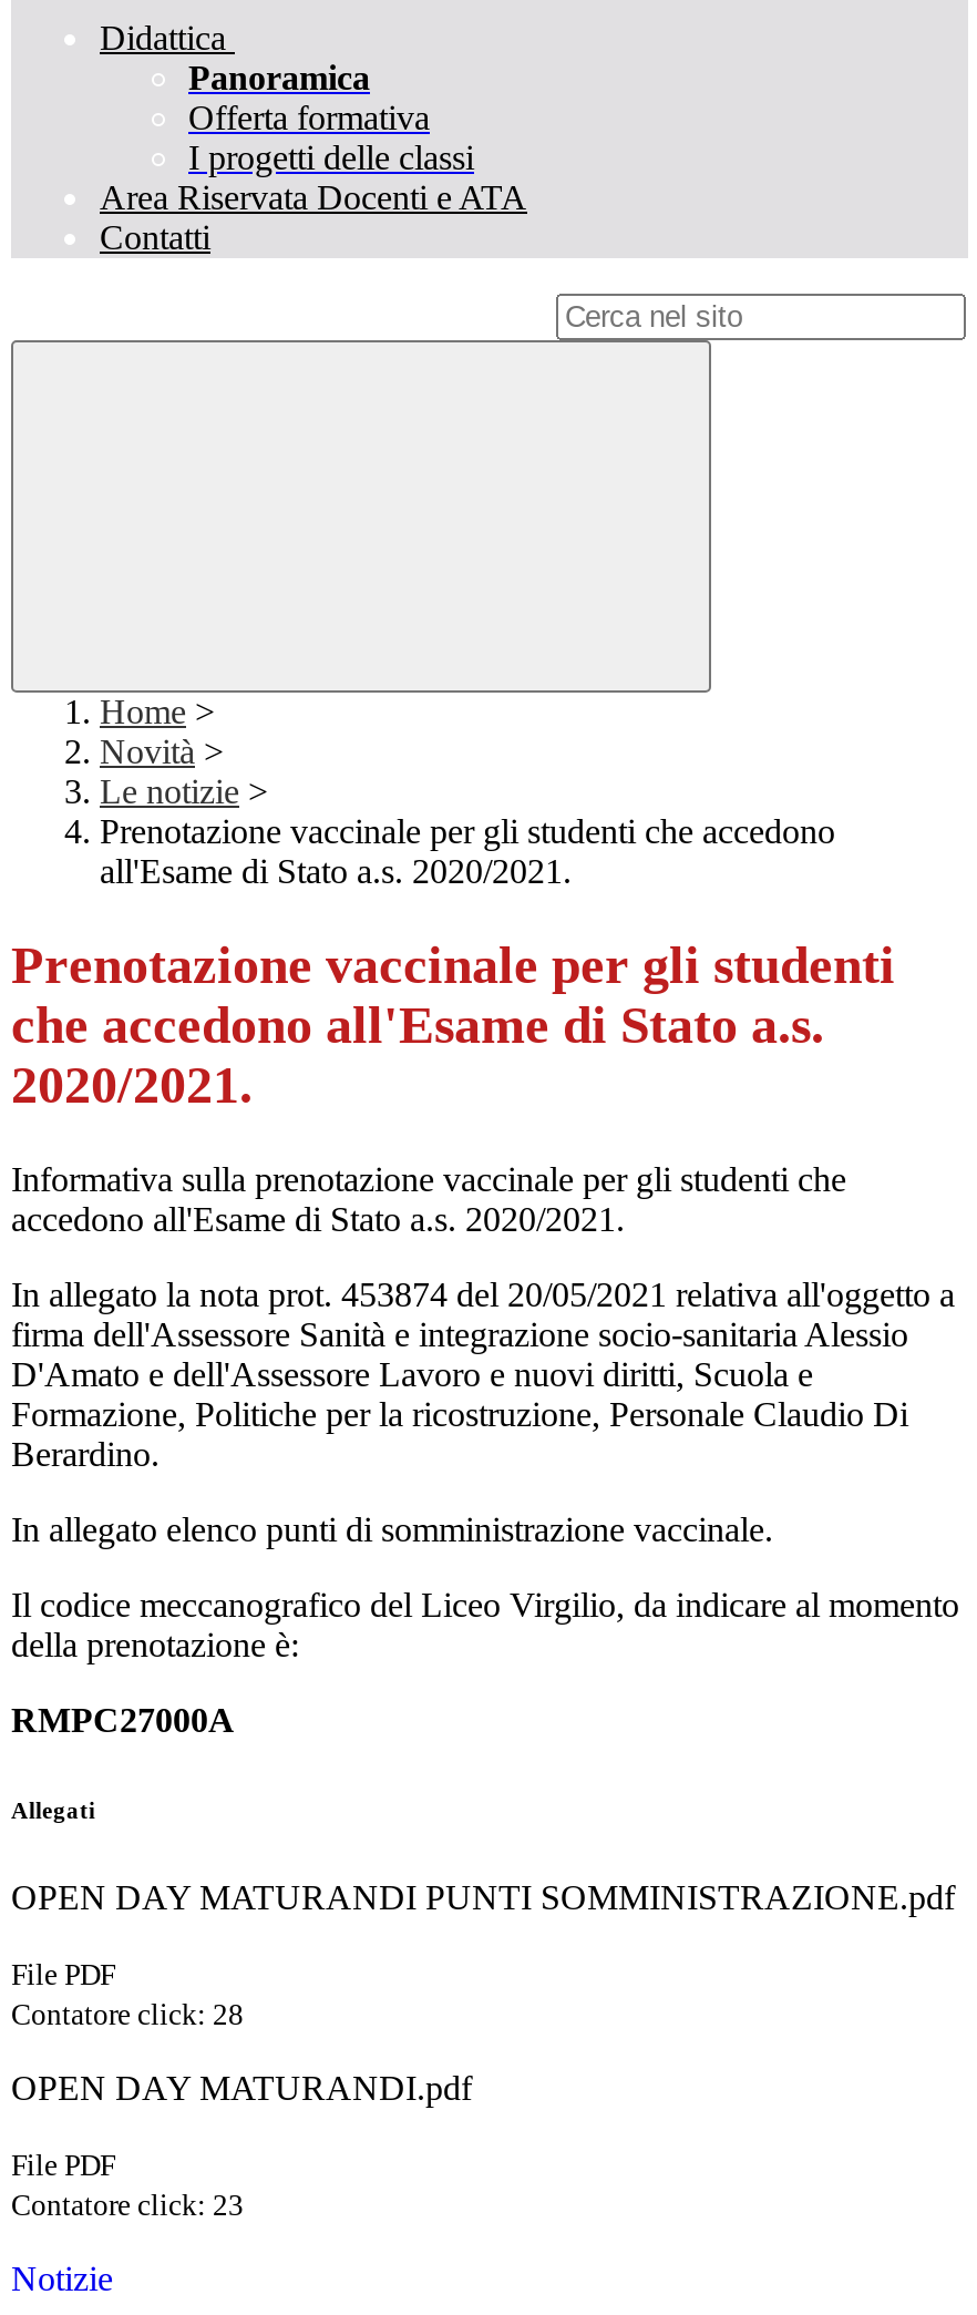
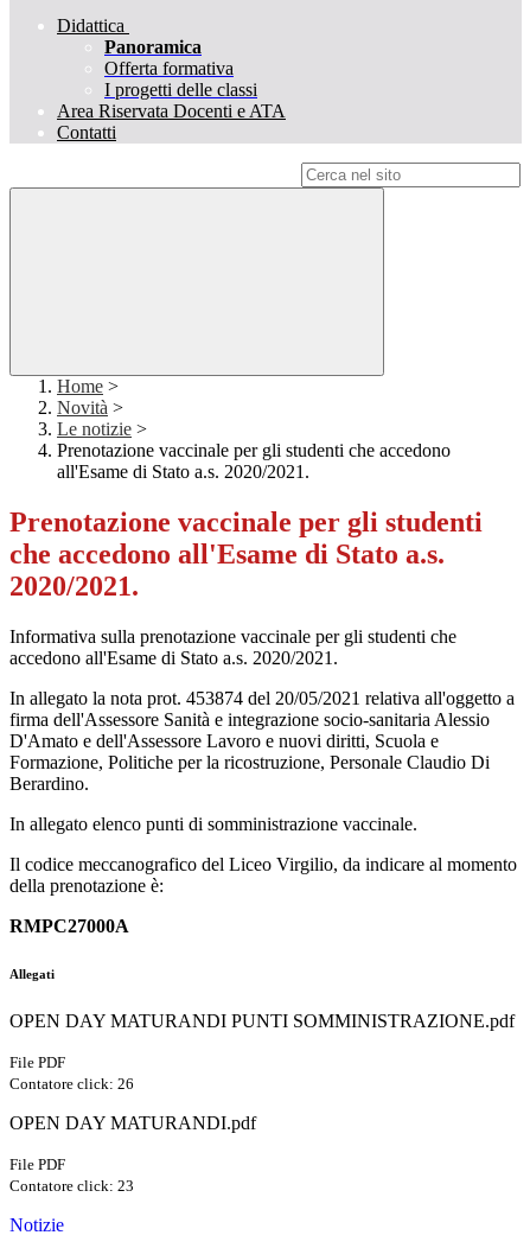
[11,1998,244,2032] Contatore click: 28 -> [9,1075,134,1093] Contatore click: 26

